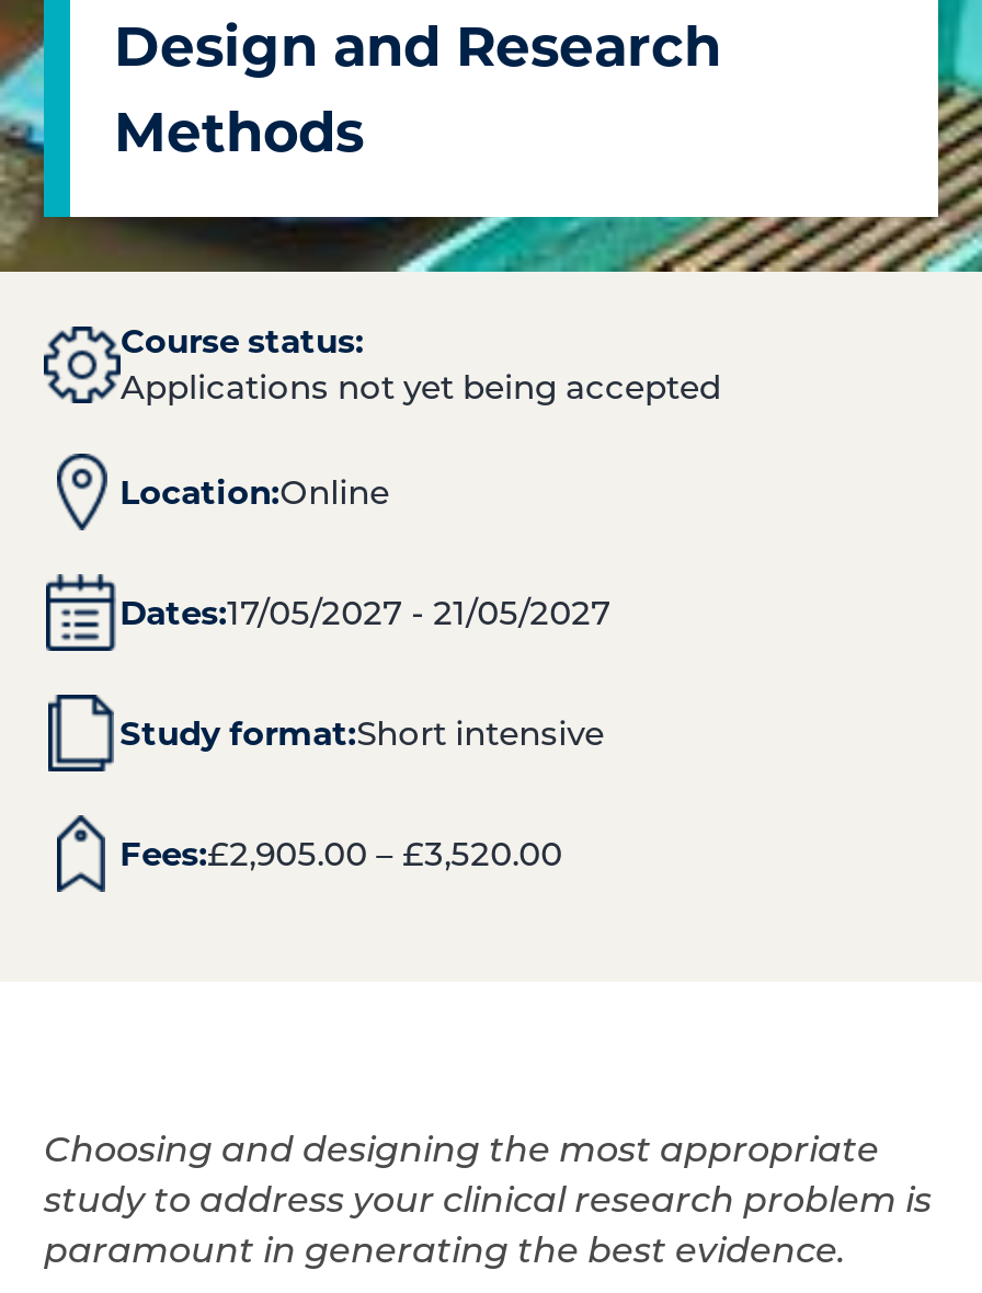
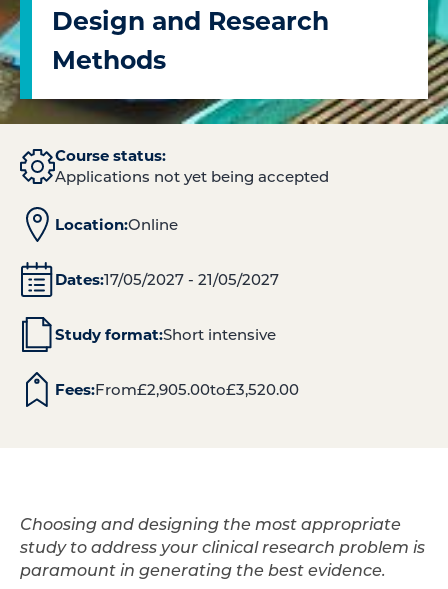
[120,831,562,874] Fees:£2,905.00 – £3,520.00 -> [55,379,299,399] Fees:From£2,905.00to£3,520.00

